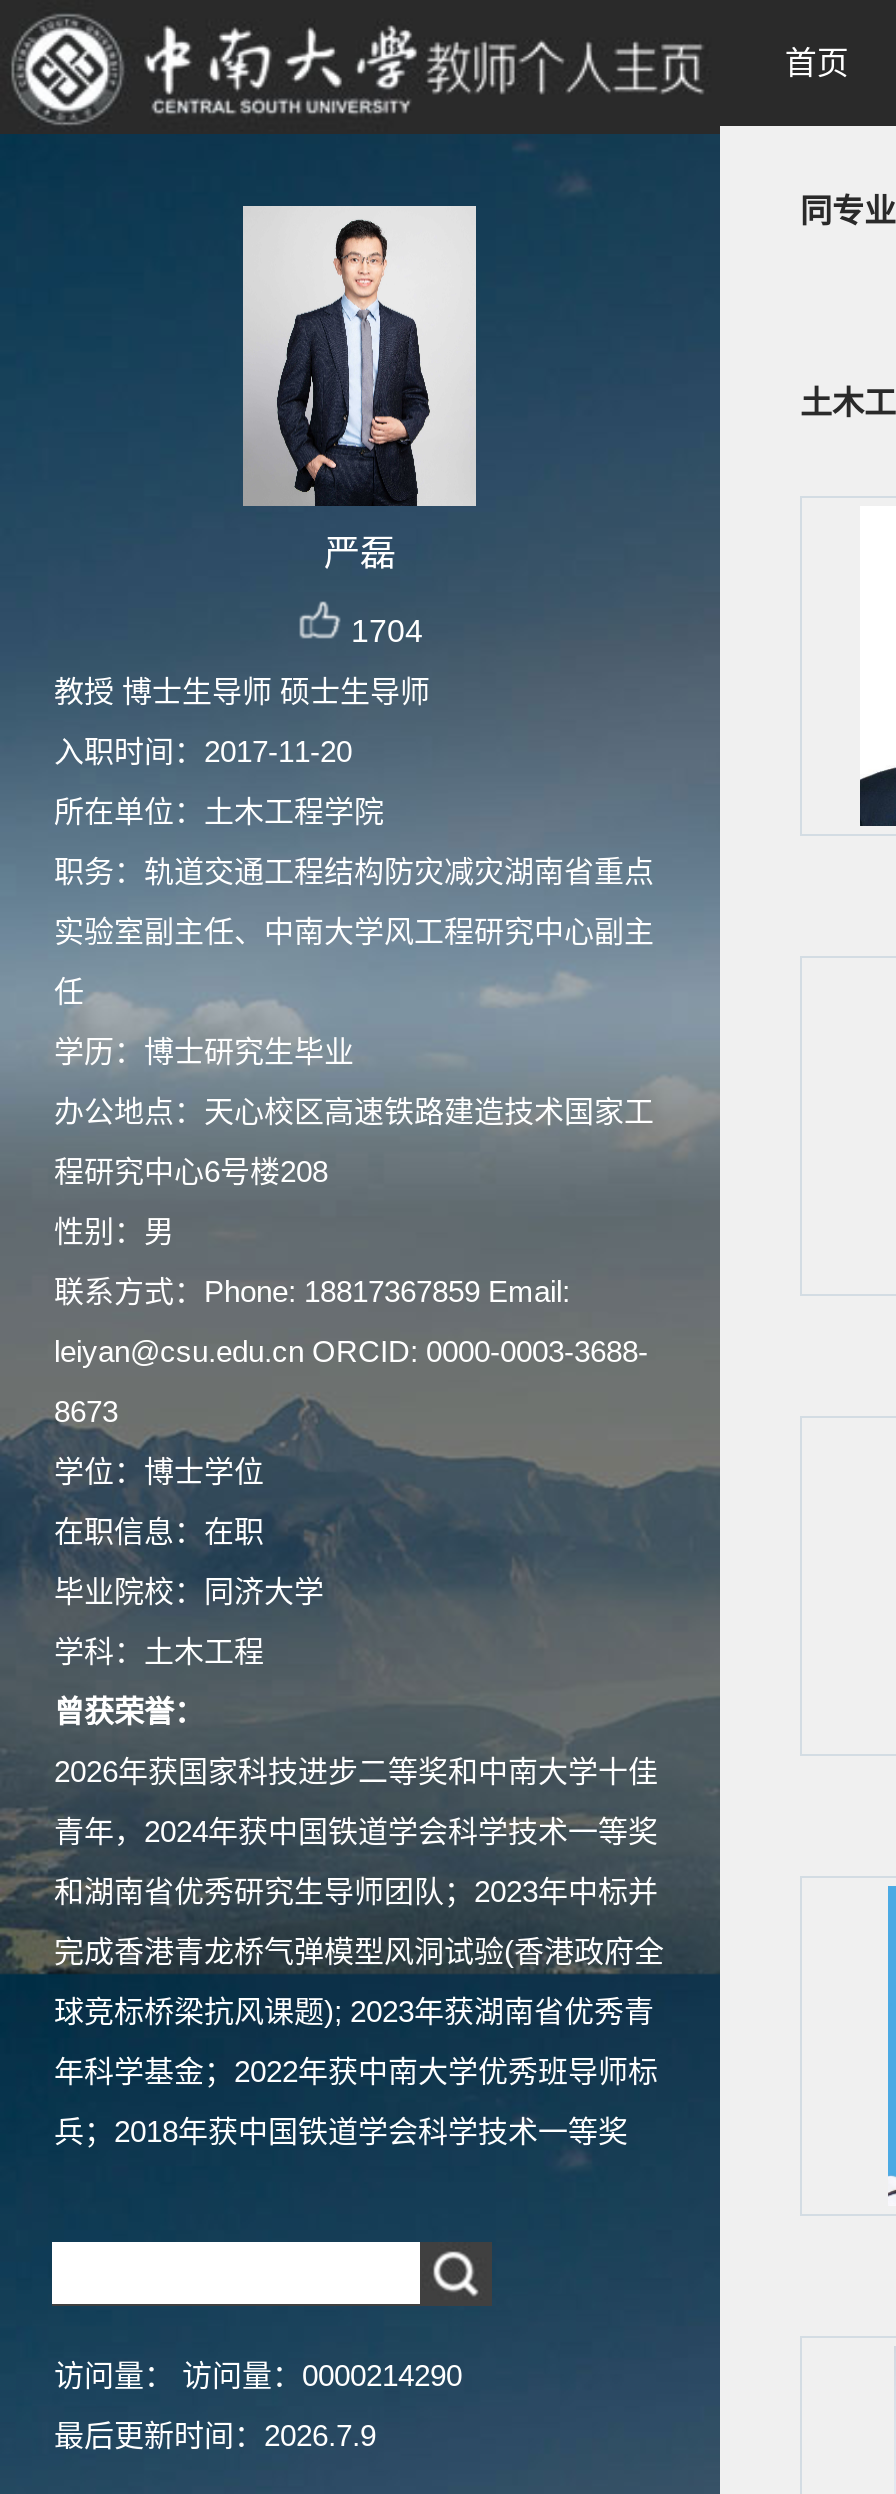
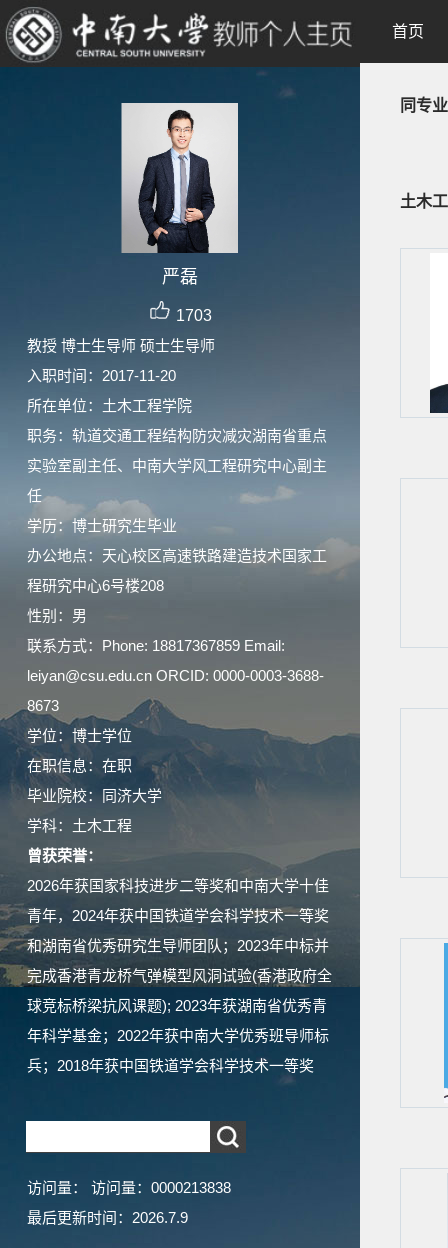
[351,614,423,648] 1704 -> [175,307,211,324] 1703
[54,2358,462,2392] 访问量：访问量：0000214290 -> [27,1179,231,1196] 访问量：访问量：0000213838

